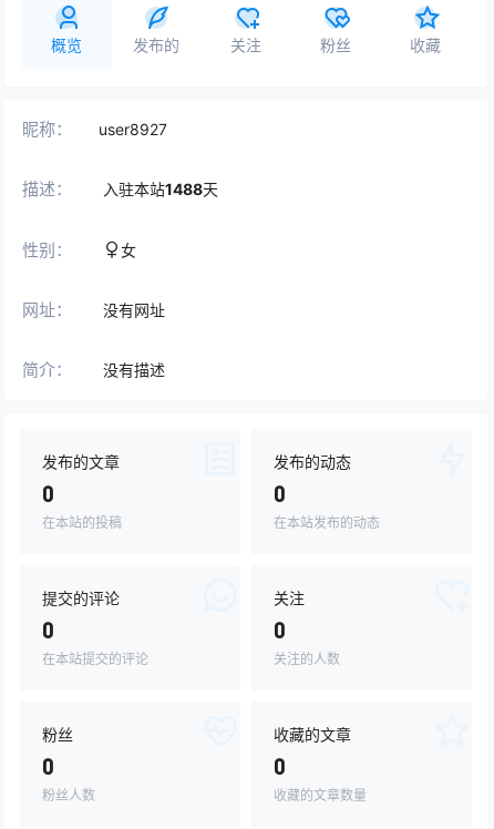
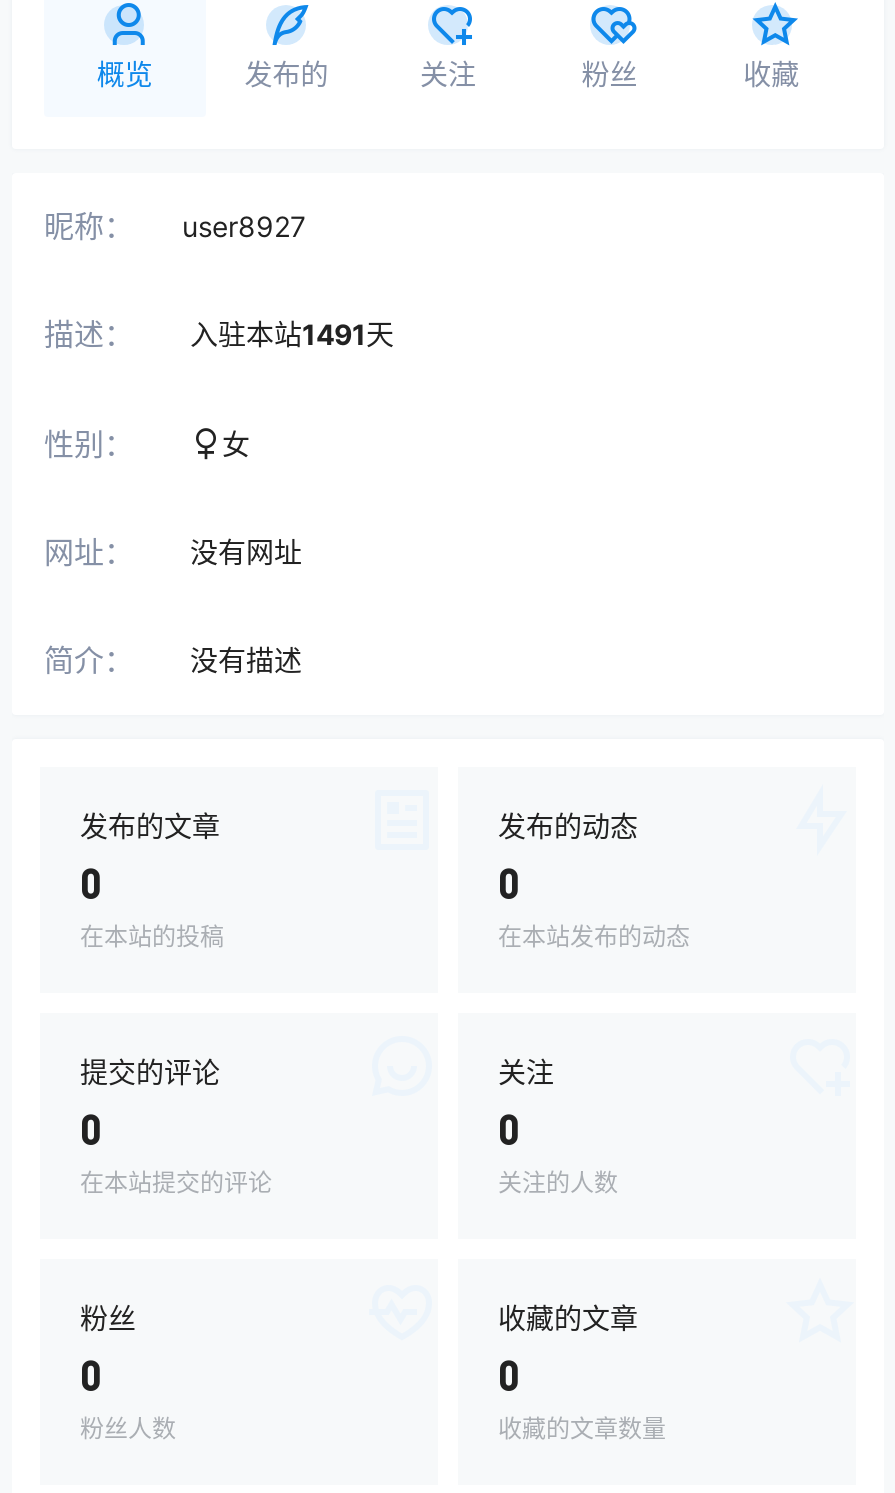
[22,178,218,199] 描述： 入驻本站1488天 -> [44,315,394,353] 描述： 入驻本站1491天

